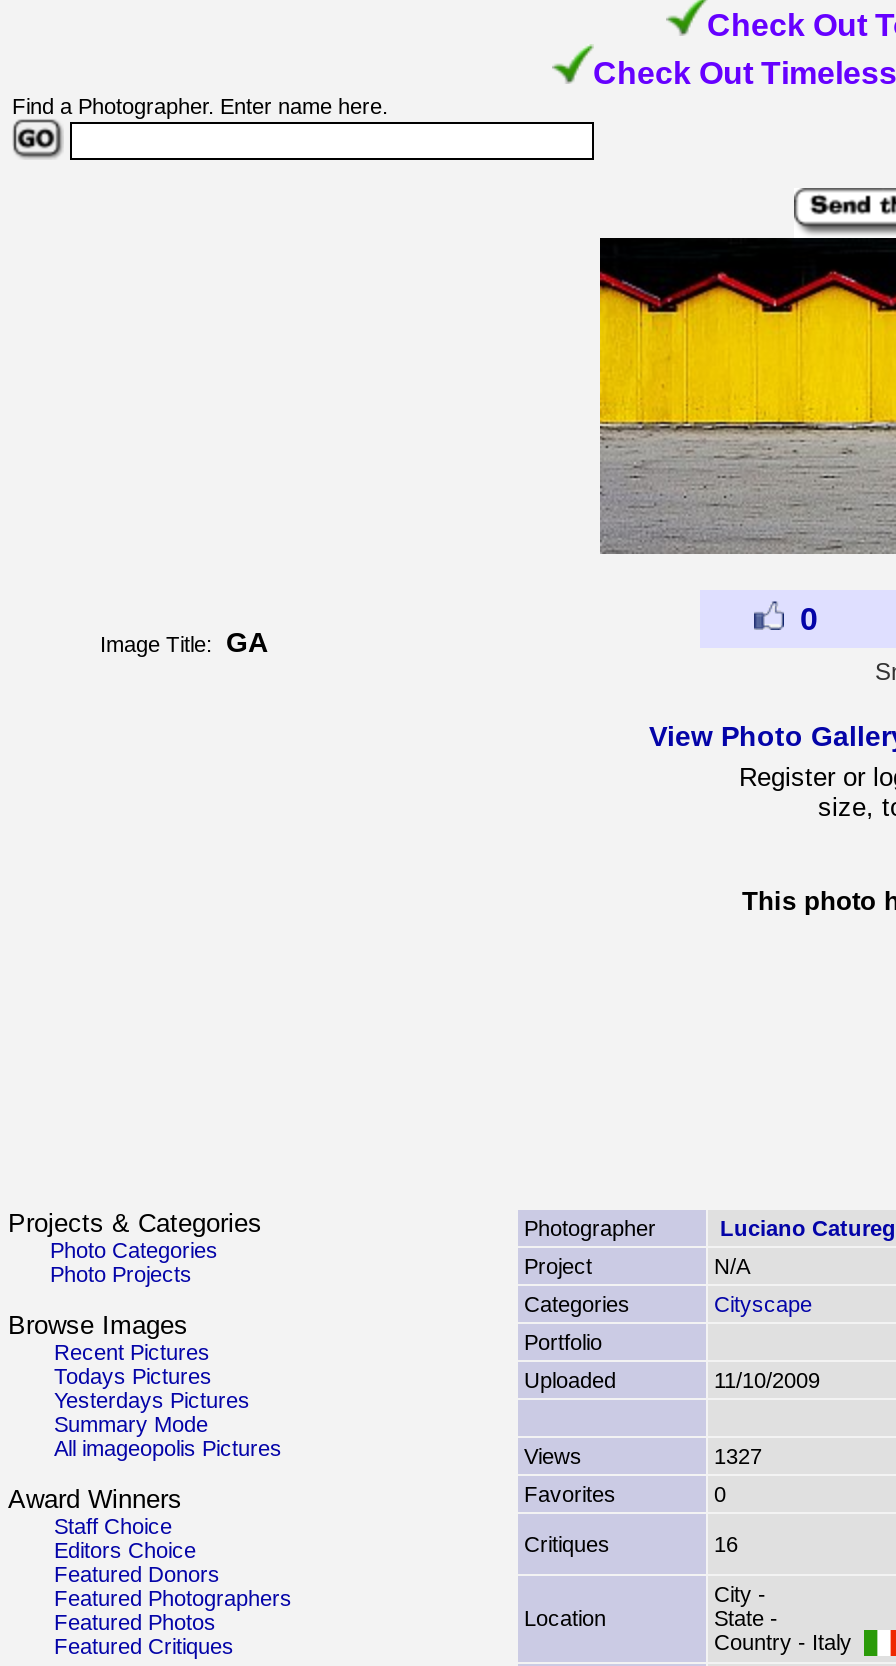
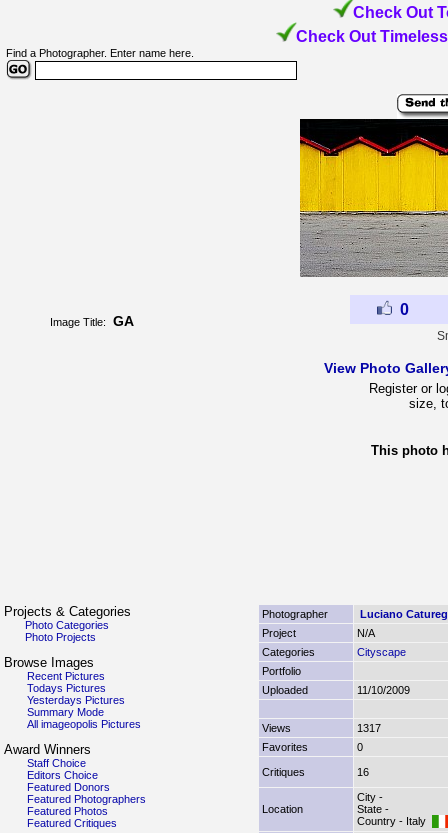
[714,1444,762,1468] 1327 -> [357,722,381,734] 1317

